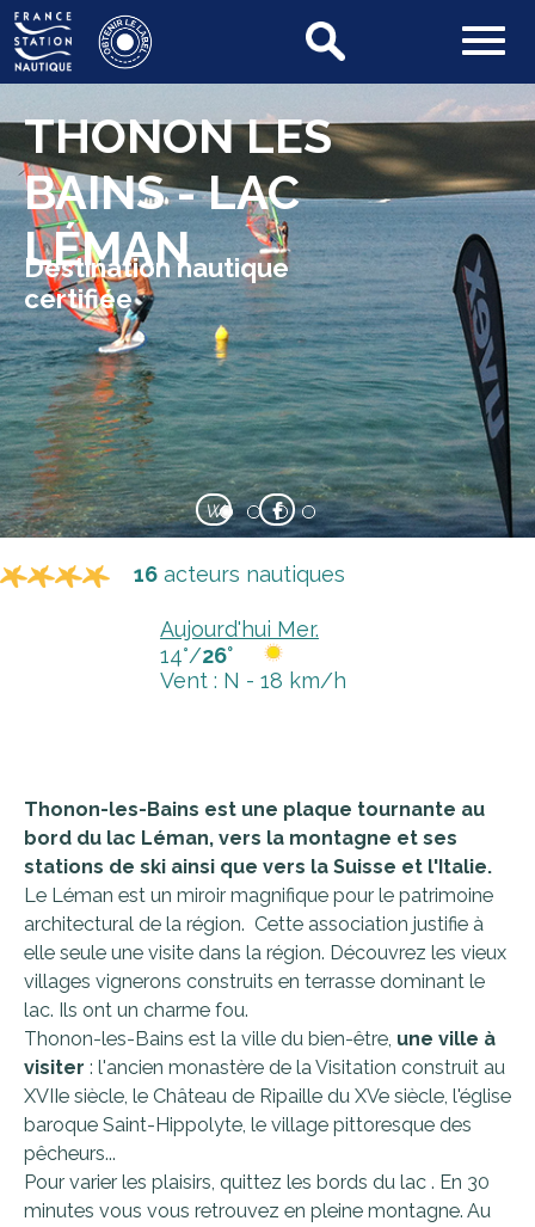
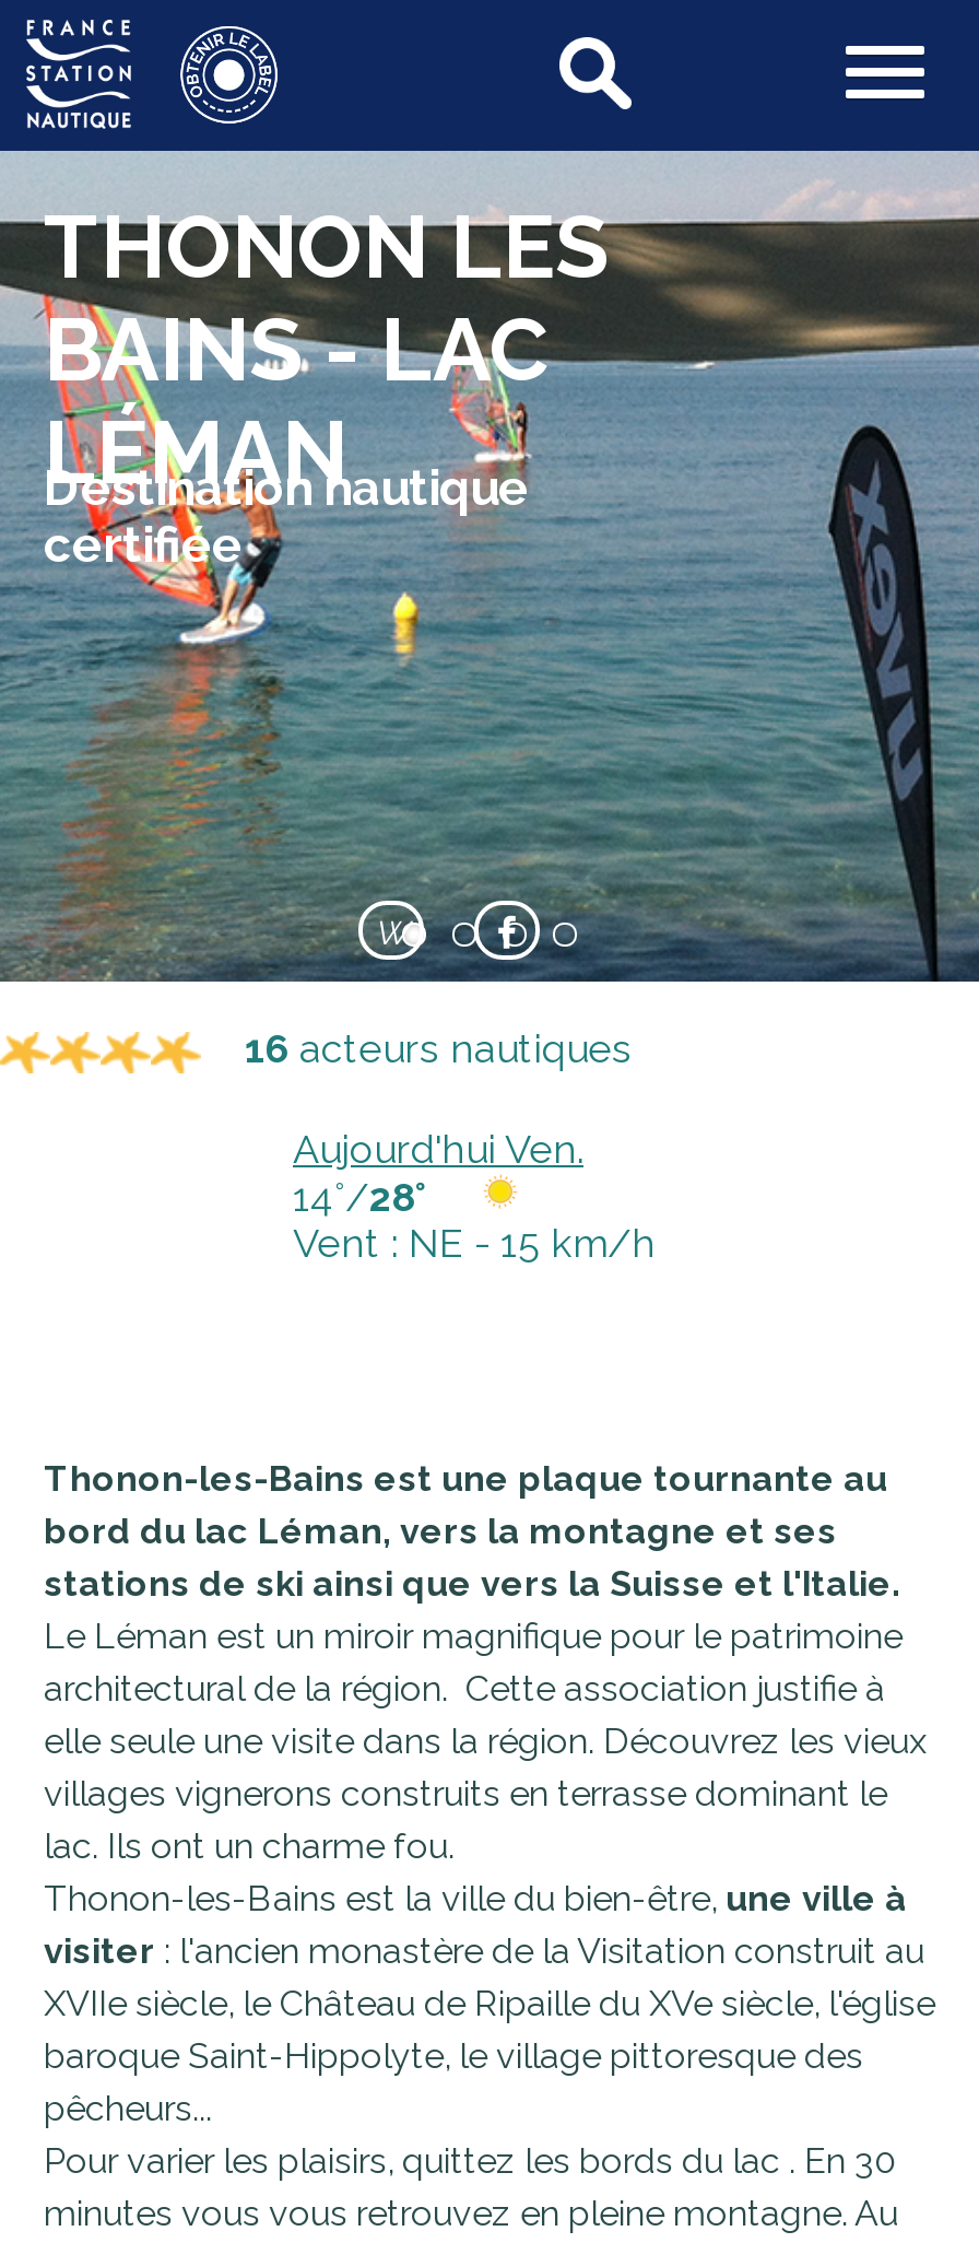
[160,616,319,642] Aujourd'hui Mer. -> [293,1126,583,1172] Aujourd'hui Ven.
[160,643,233,668] 14°/26° -> [293,1174,426,1220] 14°/28°
[160,668,346,693] Vent : N - 18 km/h -> [293,1220,656,1266] Vent : NE - 15 km/h

